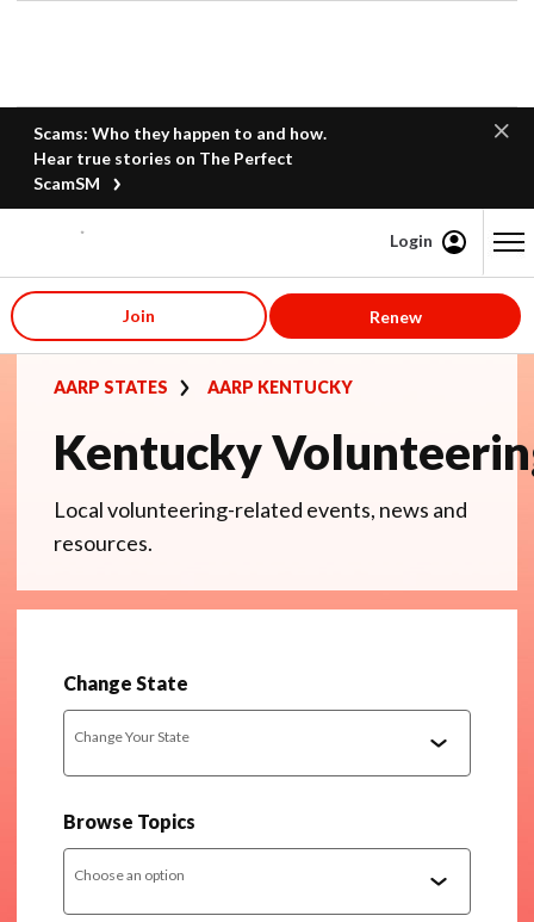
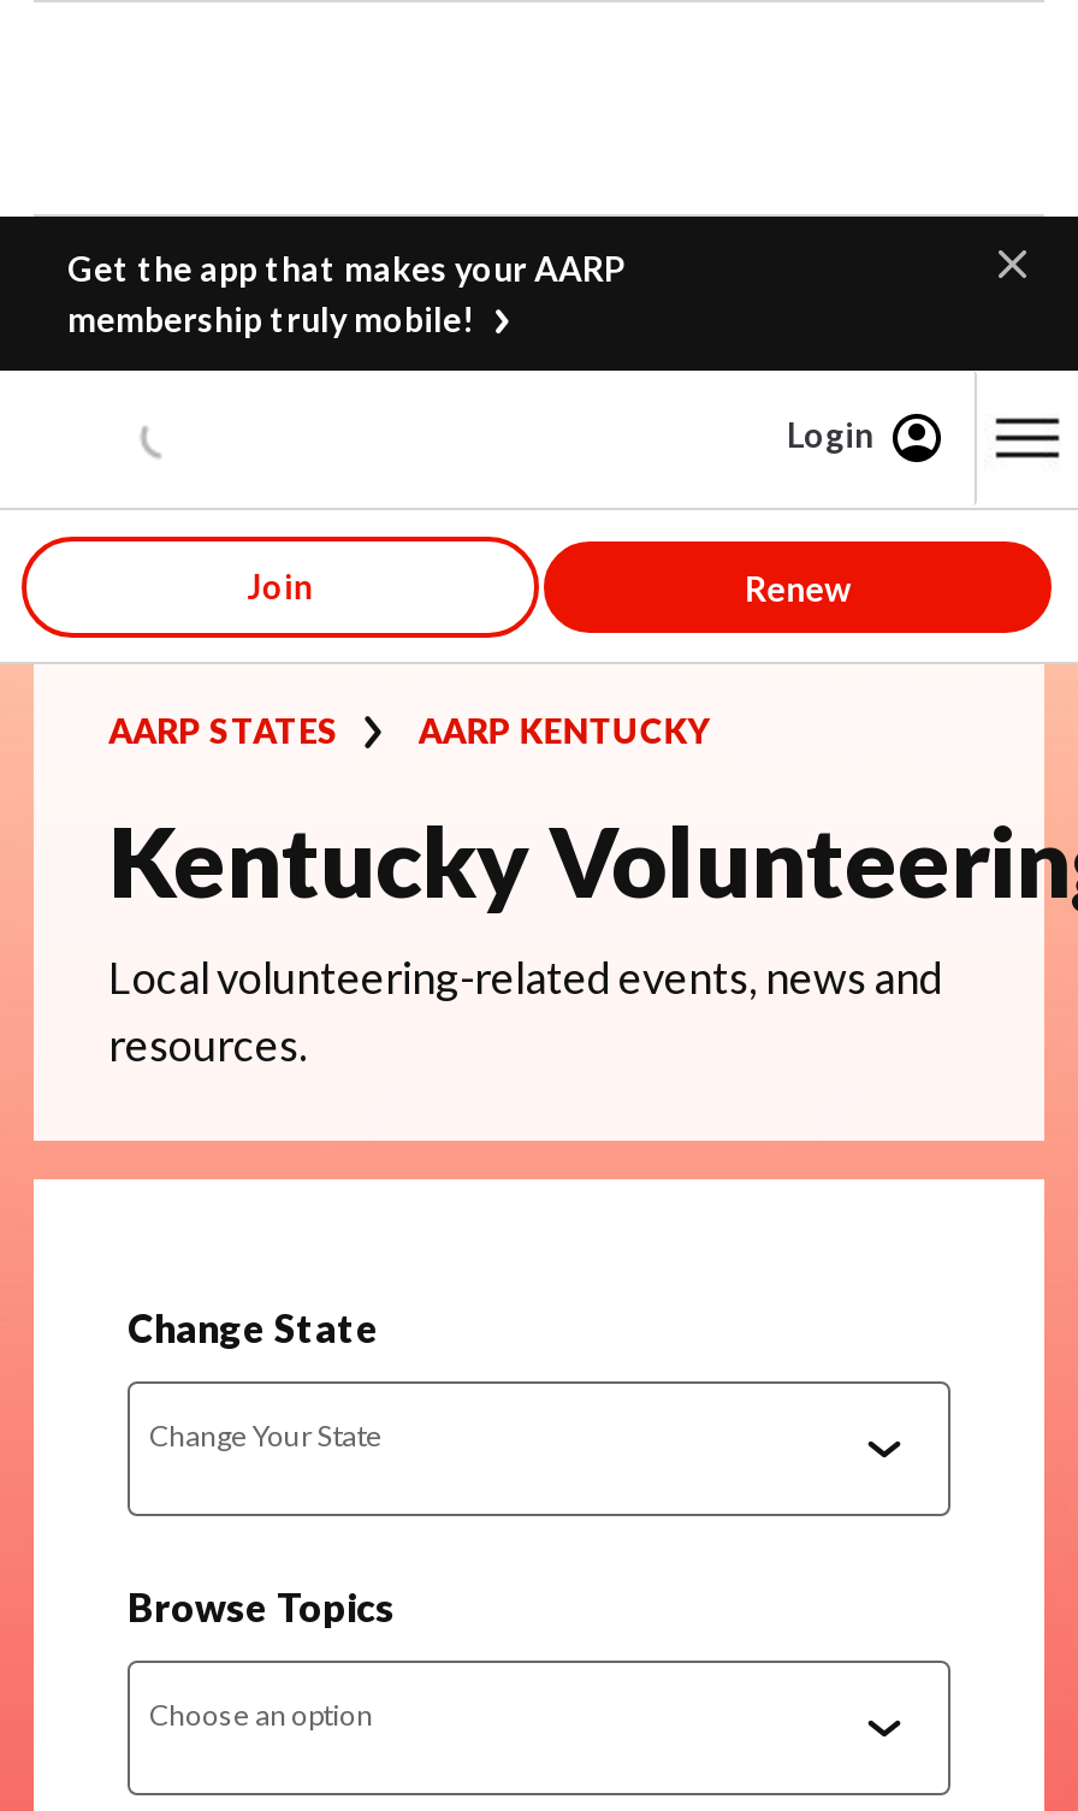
[33,123,327,193] Scams: Who they happen to and how. | Hear true stories on The Perfect | ScamSM -> [67,248,626,339] Get the app that makes your AARP | membership truly mobile!

